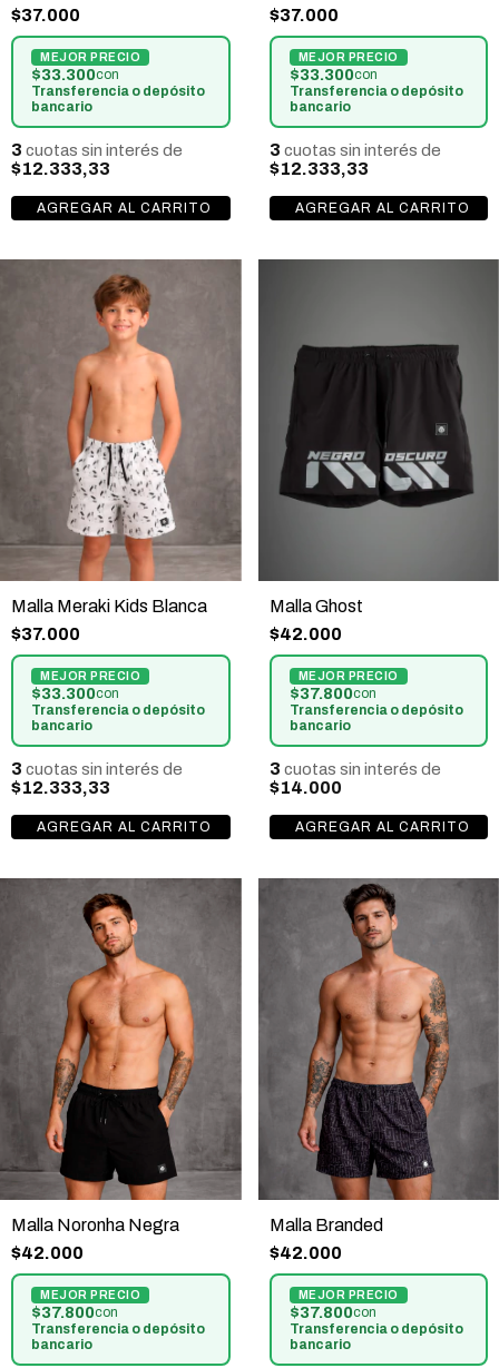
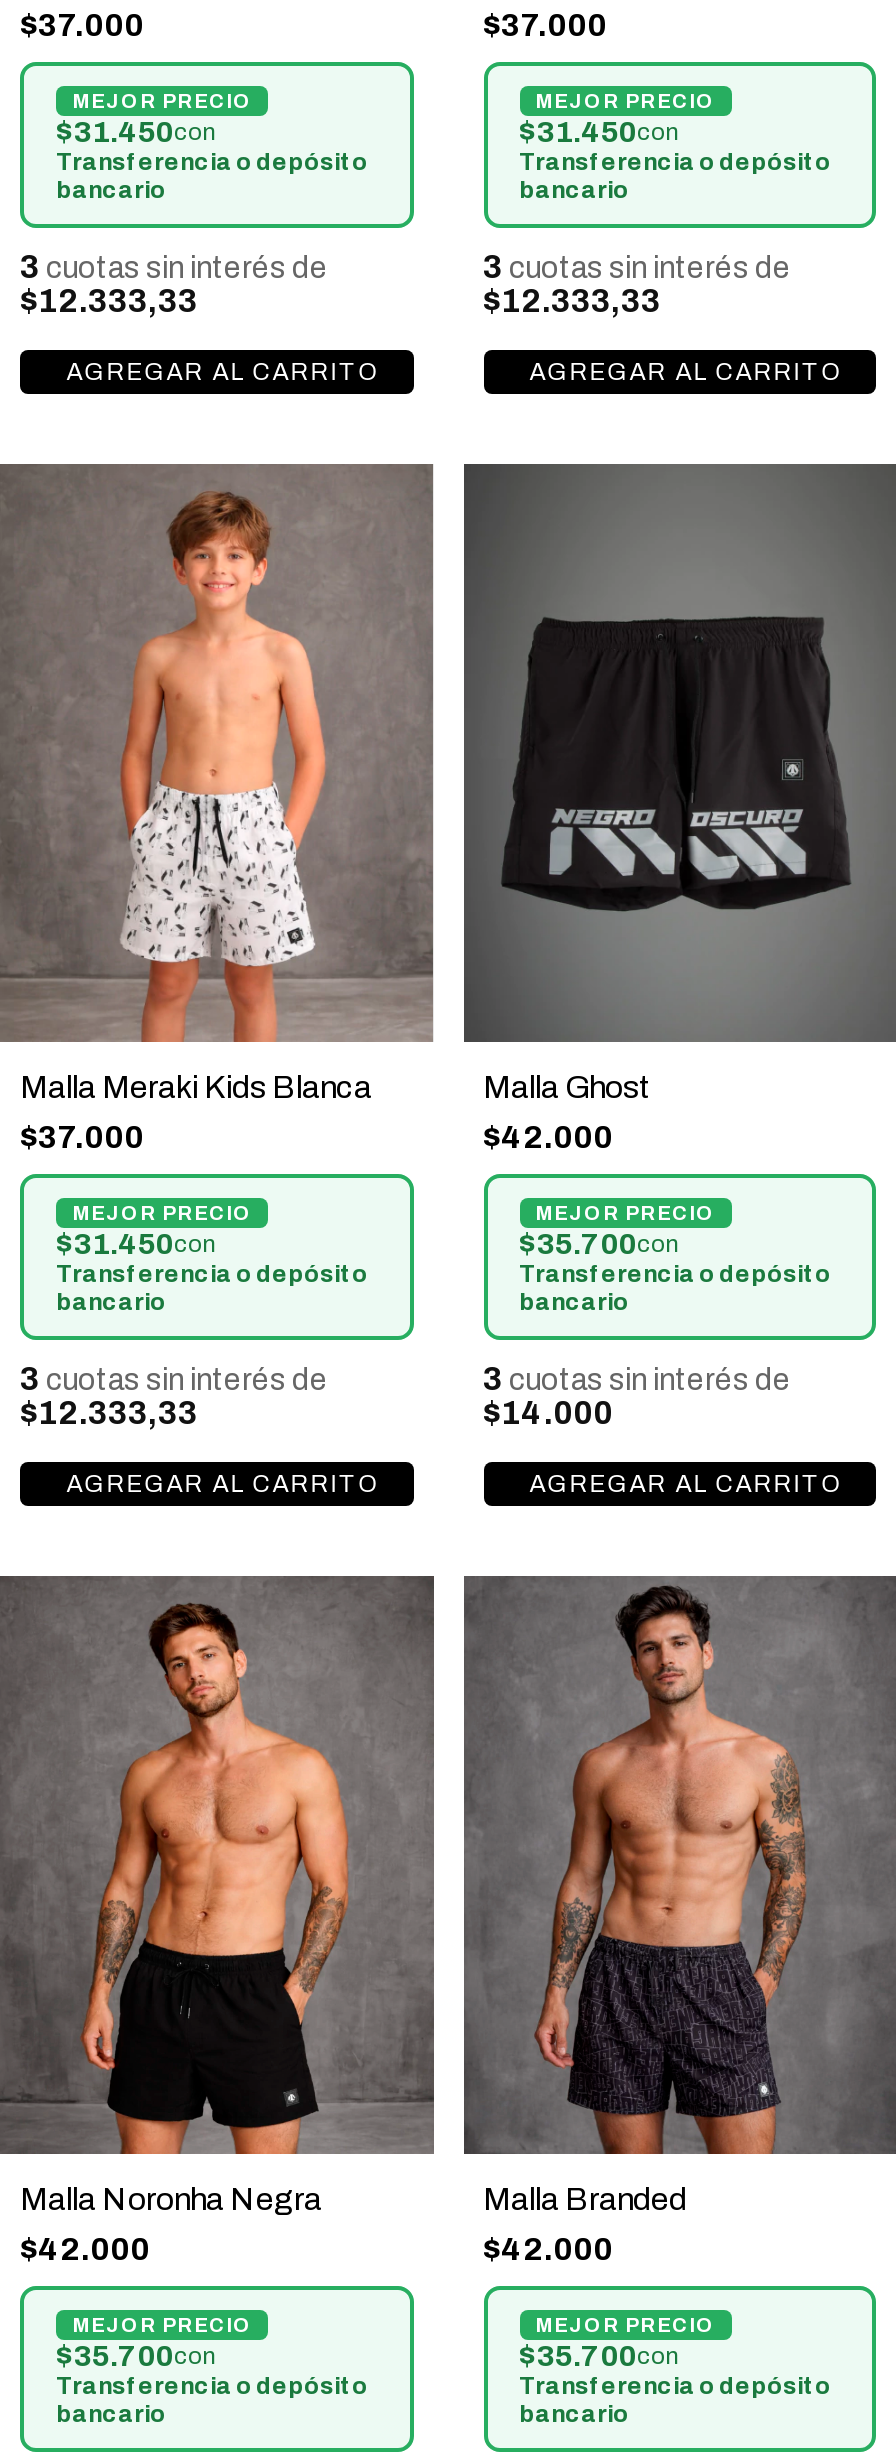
[31,66,119,84] $33.300con -> [56,116,216,148] $31.450con
[289,66,377,84] $33.300con -> [519,116,679,148] $31.450con
[31,685,119,702] $33.300con -> [56,1228,216,1260] $31.450con
[289,684,376,702] $37.800con -> [519,1228,679,1260] $35.700con
[31,1303,118,1321] $37.800con -> [56,2340,216,2372] $35.700con
[289,1303,376,1321] $37.800con -> [519,2340,679,2372] $35.700con

